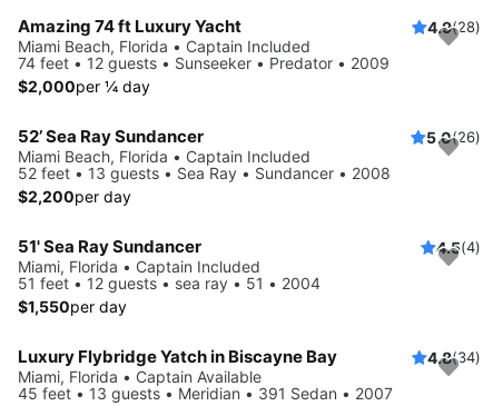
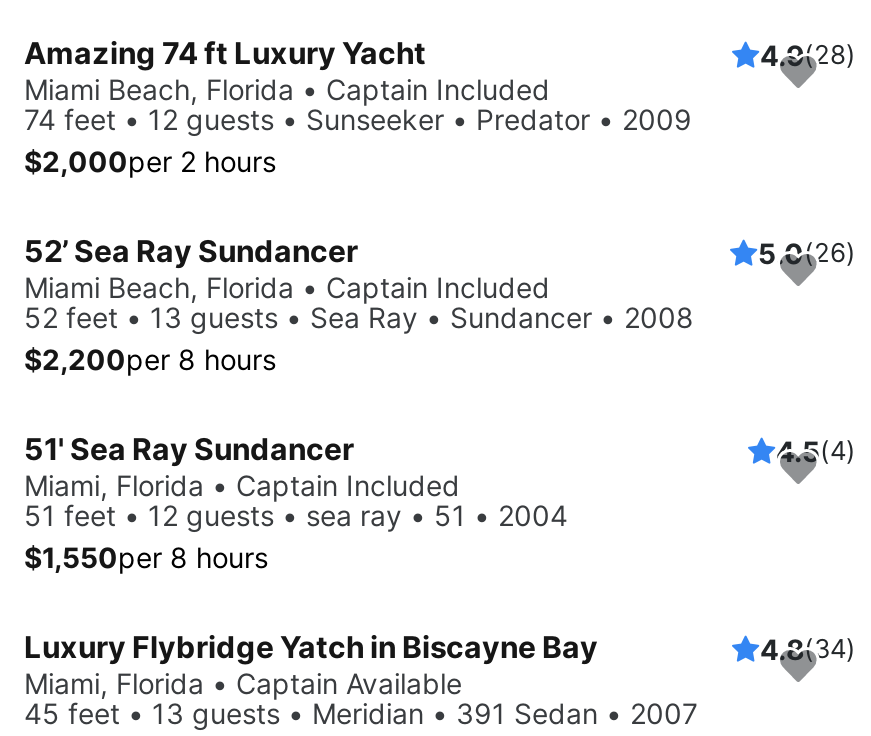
[18,77,150,96] $2,000per ¼ day -> [24,145,276,179] $2,000per 2 hours
[18,187,131,206] $2,200per day -> [24,343,276,377] $2,200per 8 hours
[18,297,127,316] $1,550per day -> [24,541,268,575] $1,550per 8 hours

